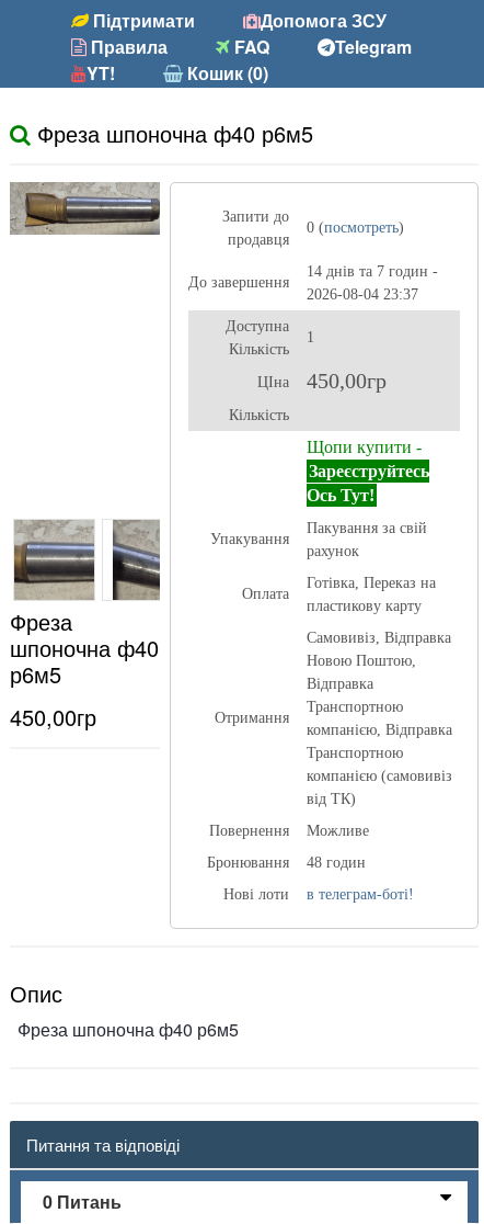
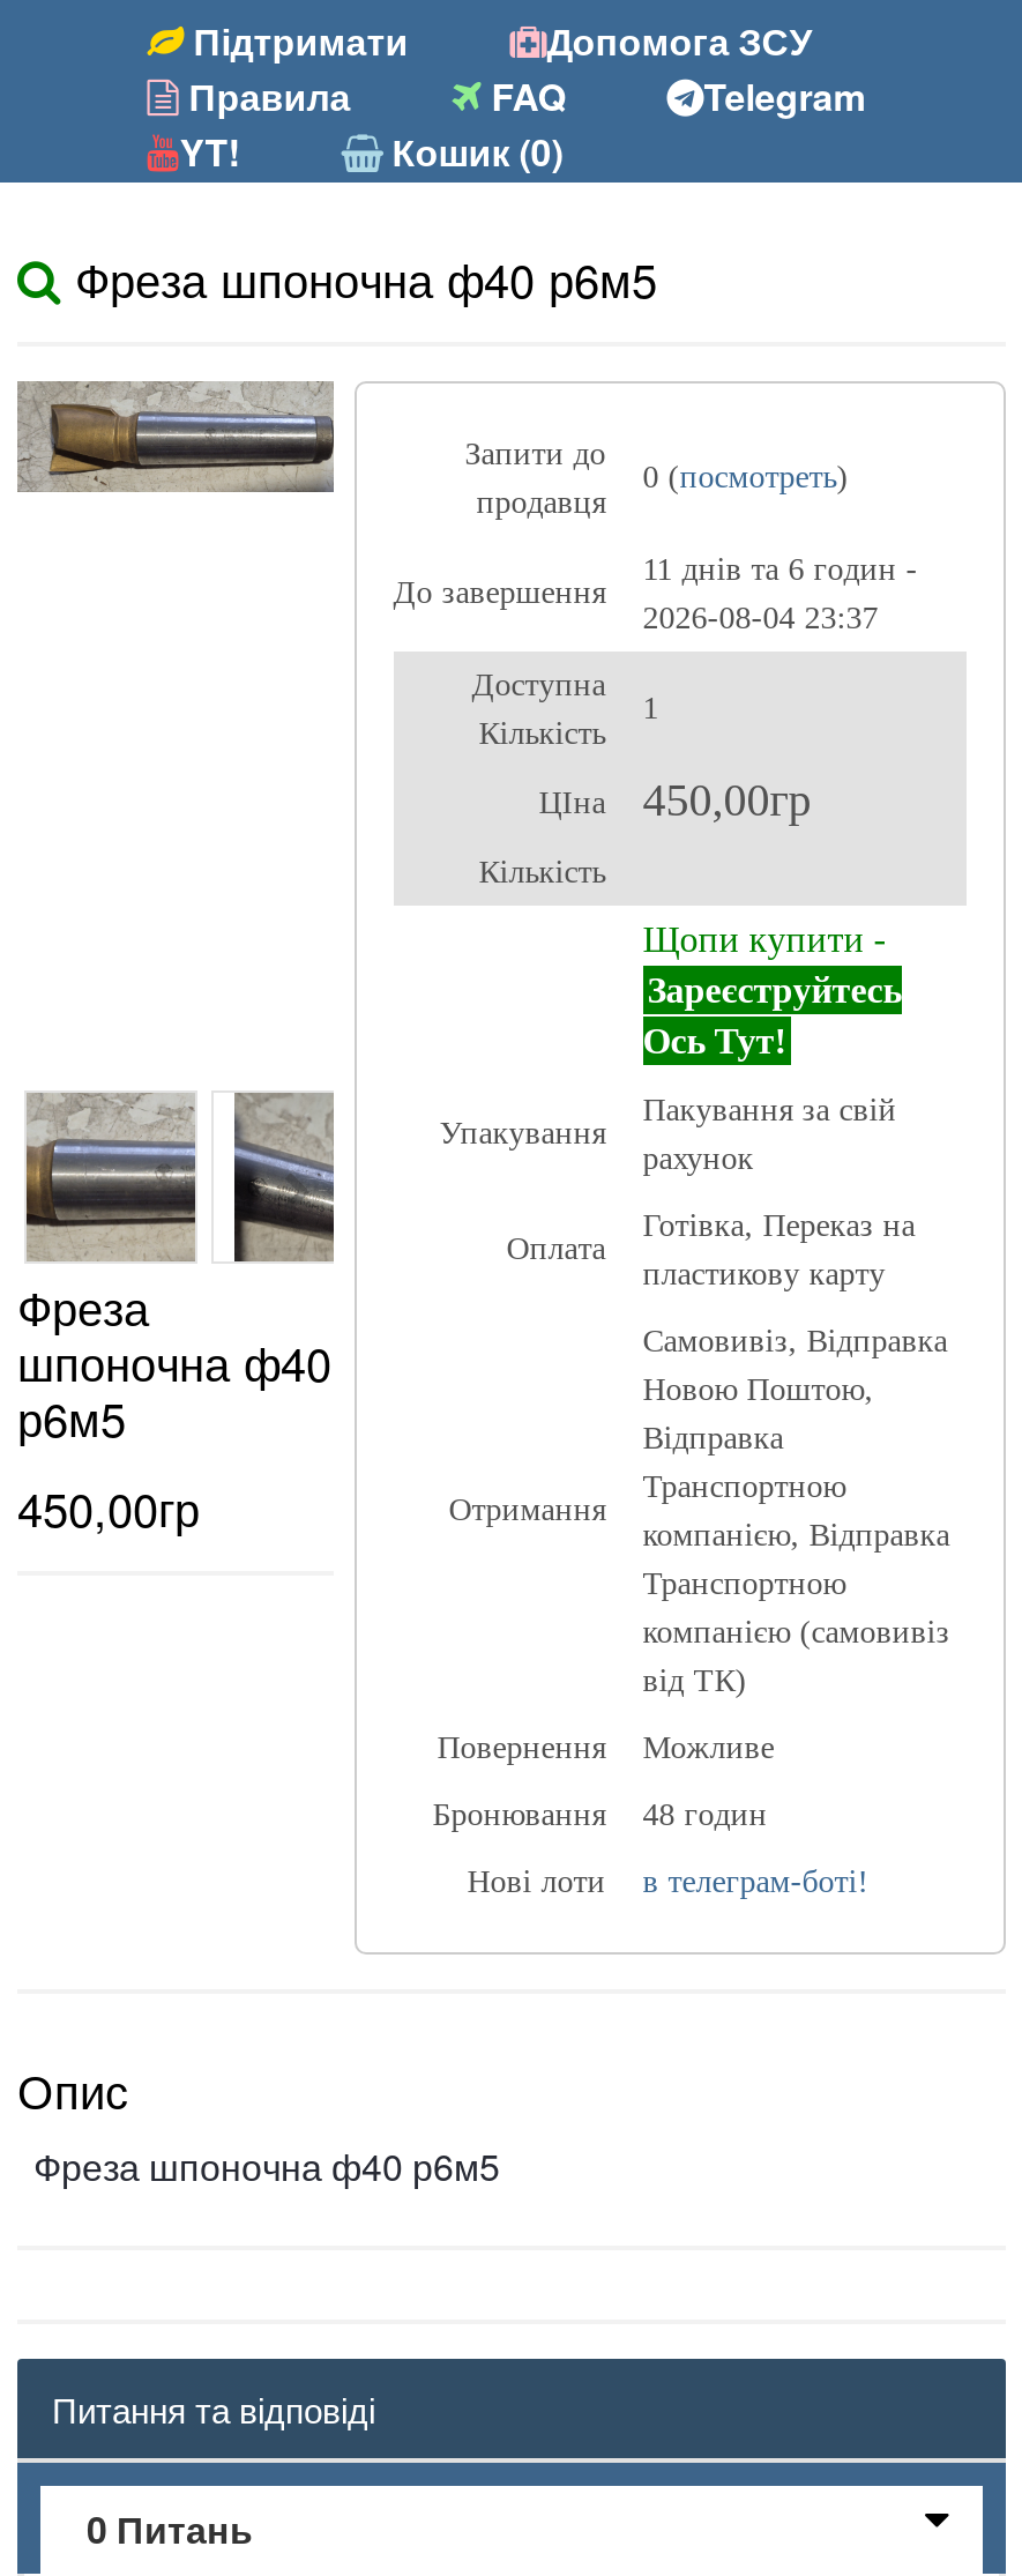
[306,263,438,280] 14 днів та 7 годин - -> [643,552,917,587] 11 днів та 6 годин -

